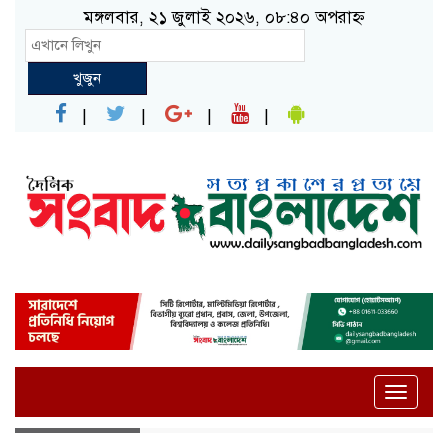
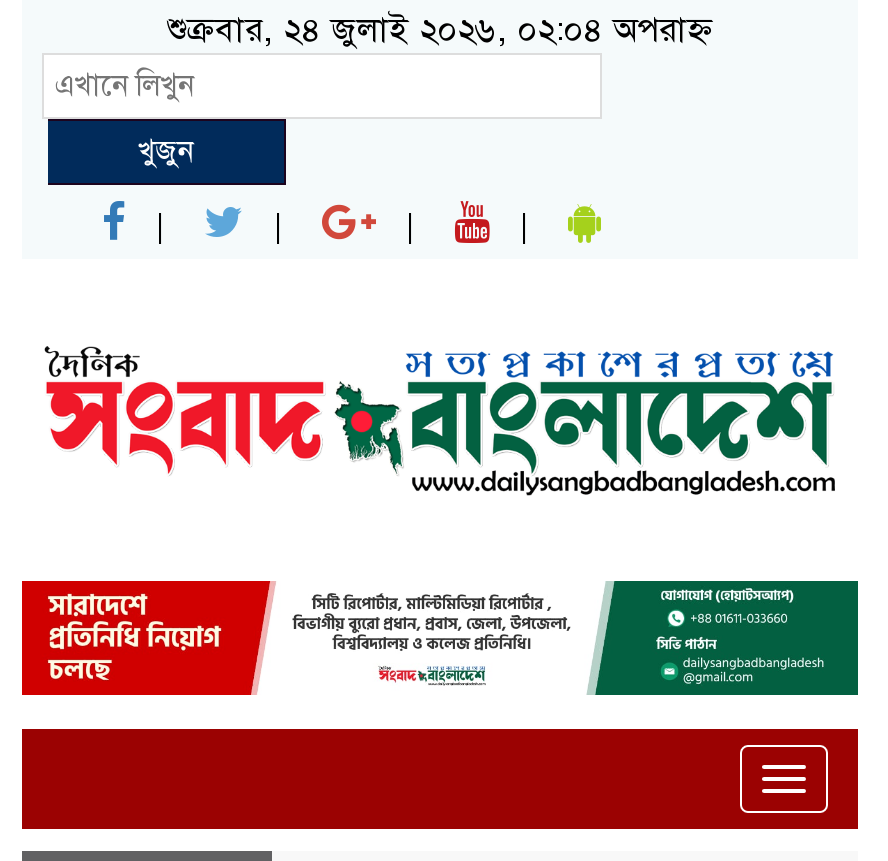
[83,7,364,28] মঙ্গলবার, ২১ জুলাই ২০২৬, ০৮:৪০ অপরাহ্ন -> [167,9,713,51] শুক্রবার, ২৪ জুলাই ২০২৬, ০২:০৪ অপরাহ্ন

